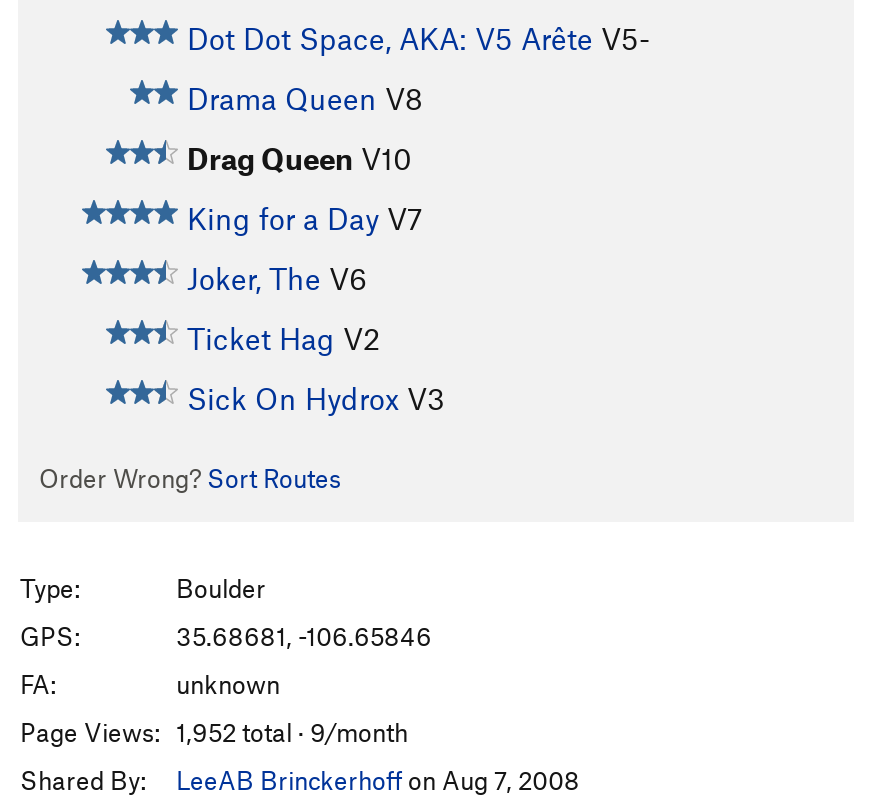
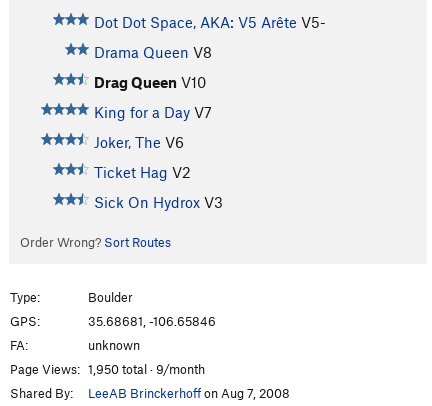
[20,716,408,748] Page Views: 1,952 total · 9/month -> [10,361,205,377] Page Views: 1,950 total · 9/month

